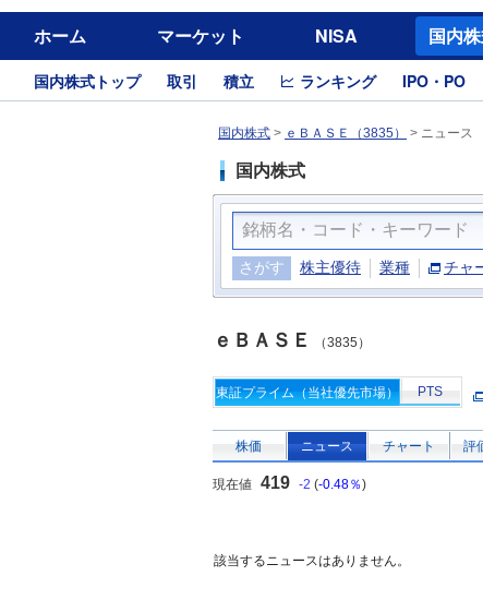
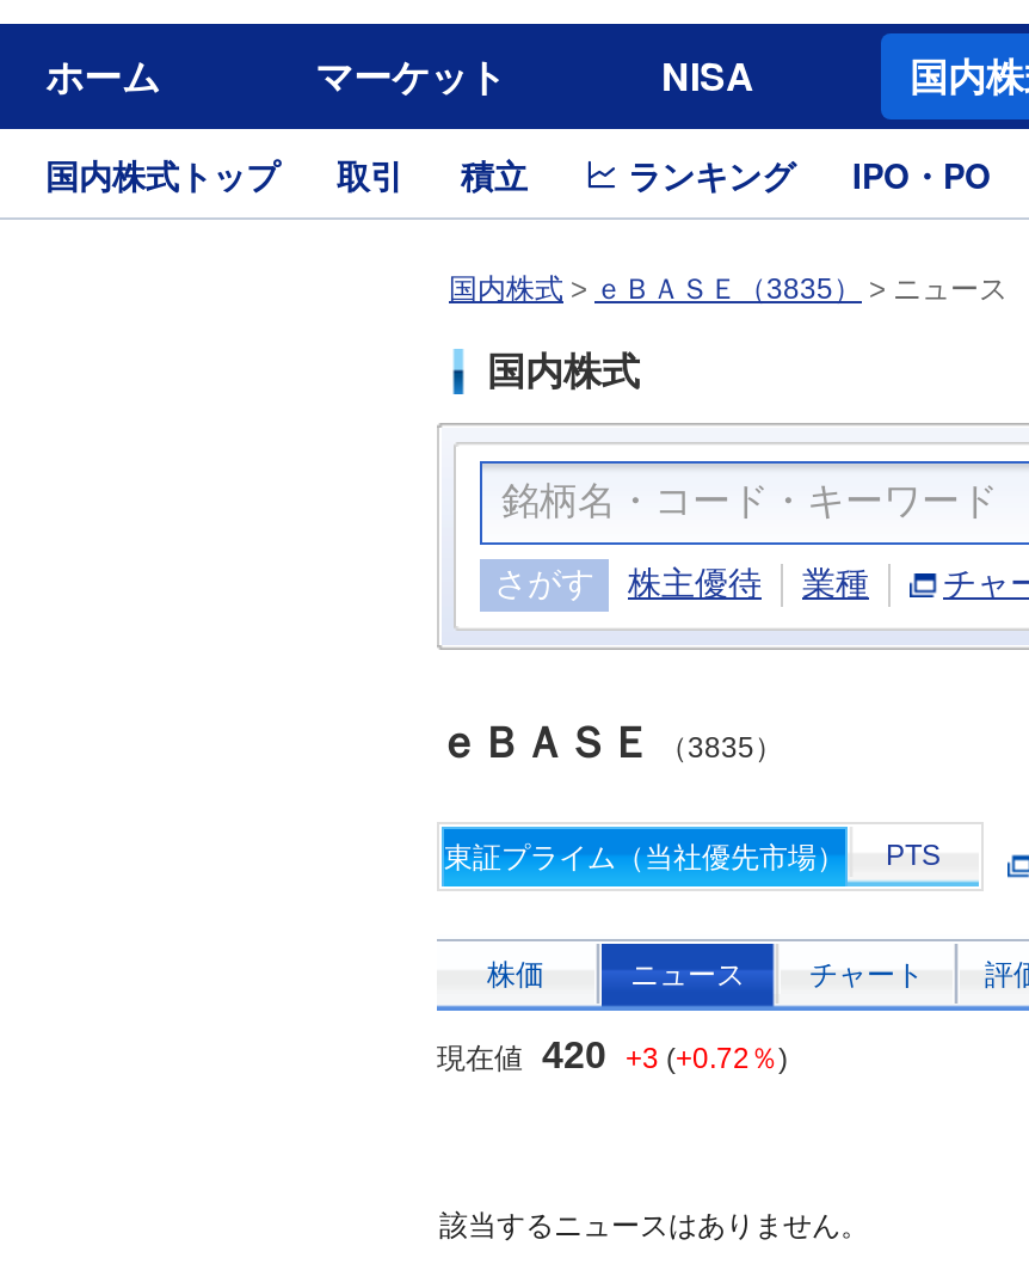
[213,473,366,492] 現在値 419 -2 (-0.48％) -> [437,1035,788,1075] 現在値 420 +3 (+0.72％)

